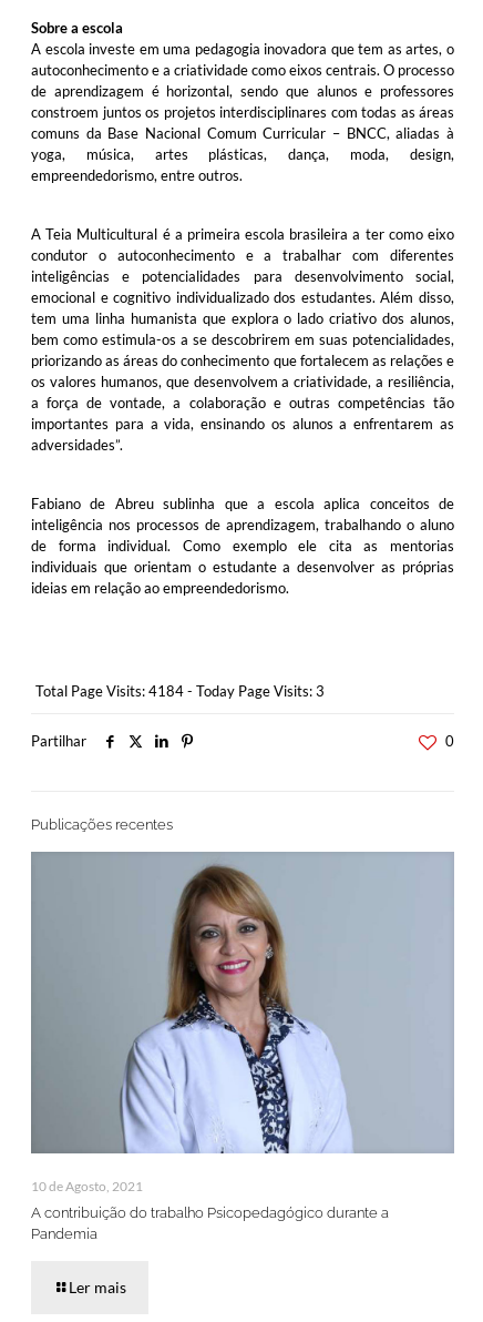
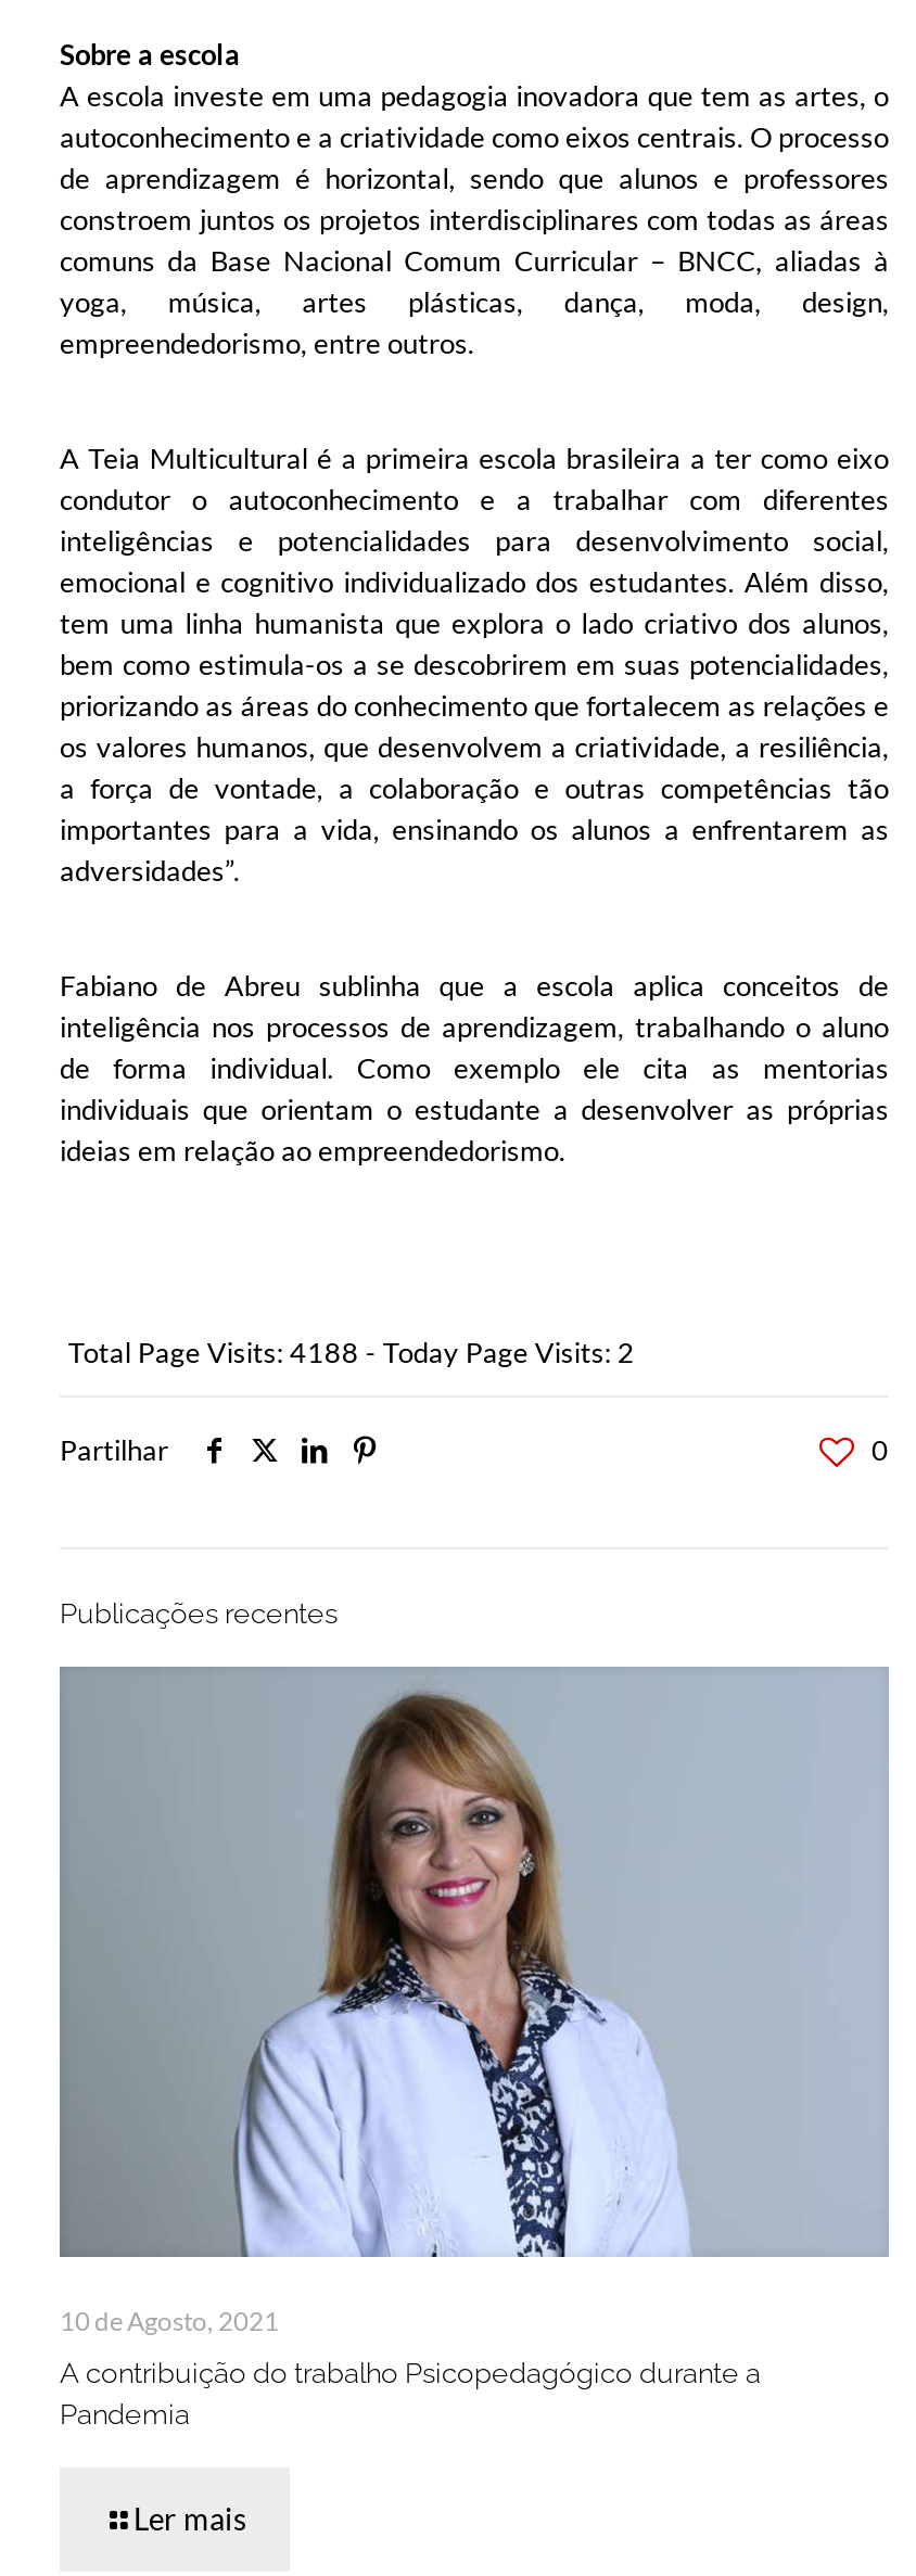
[35,682,324,700] Total Page Visits: 4184 - Today Page Visits: 3 -> [68,1335,634,1370] Total Page Visits: 4188 - Today Page Visits: 2

